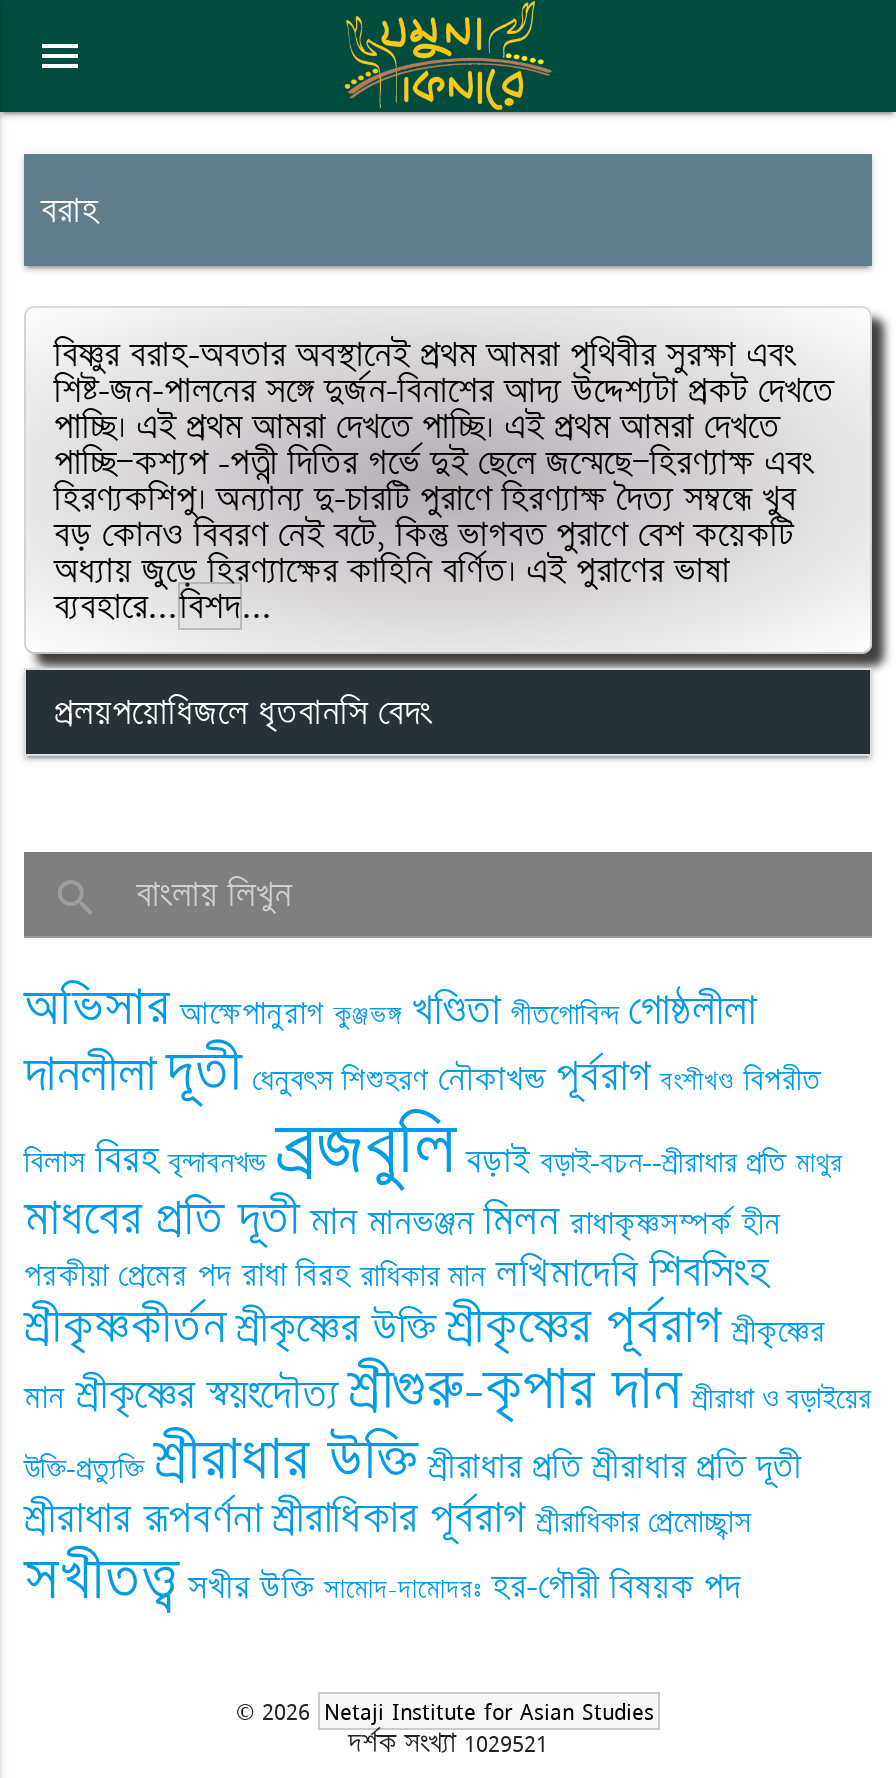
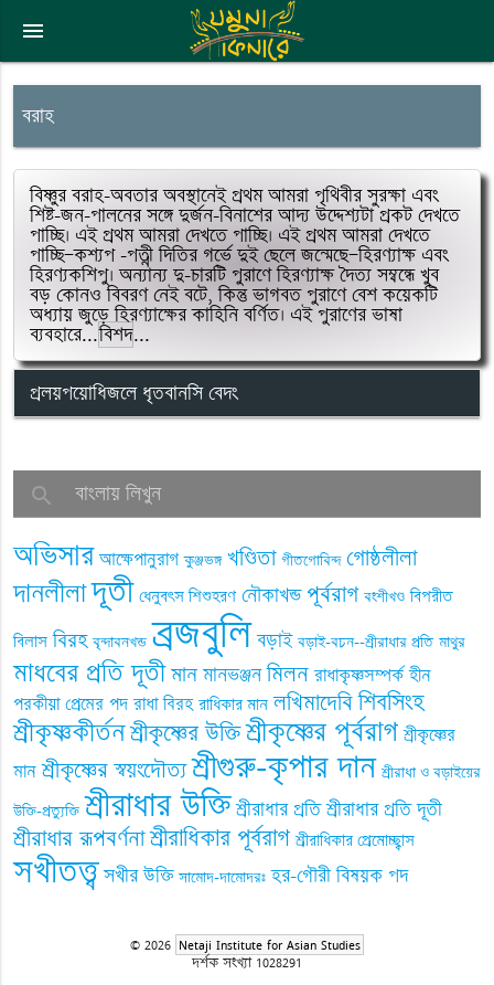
[348,1726,548,1760] দর্শক সংখ্যা 1029521 -> [192,953,302,972] দর্শক সংখ্যা 1028291

